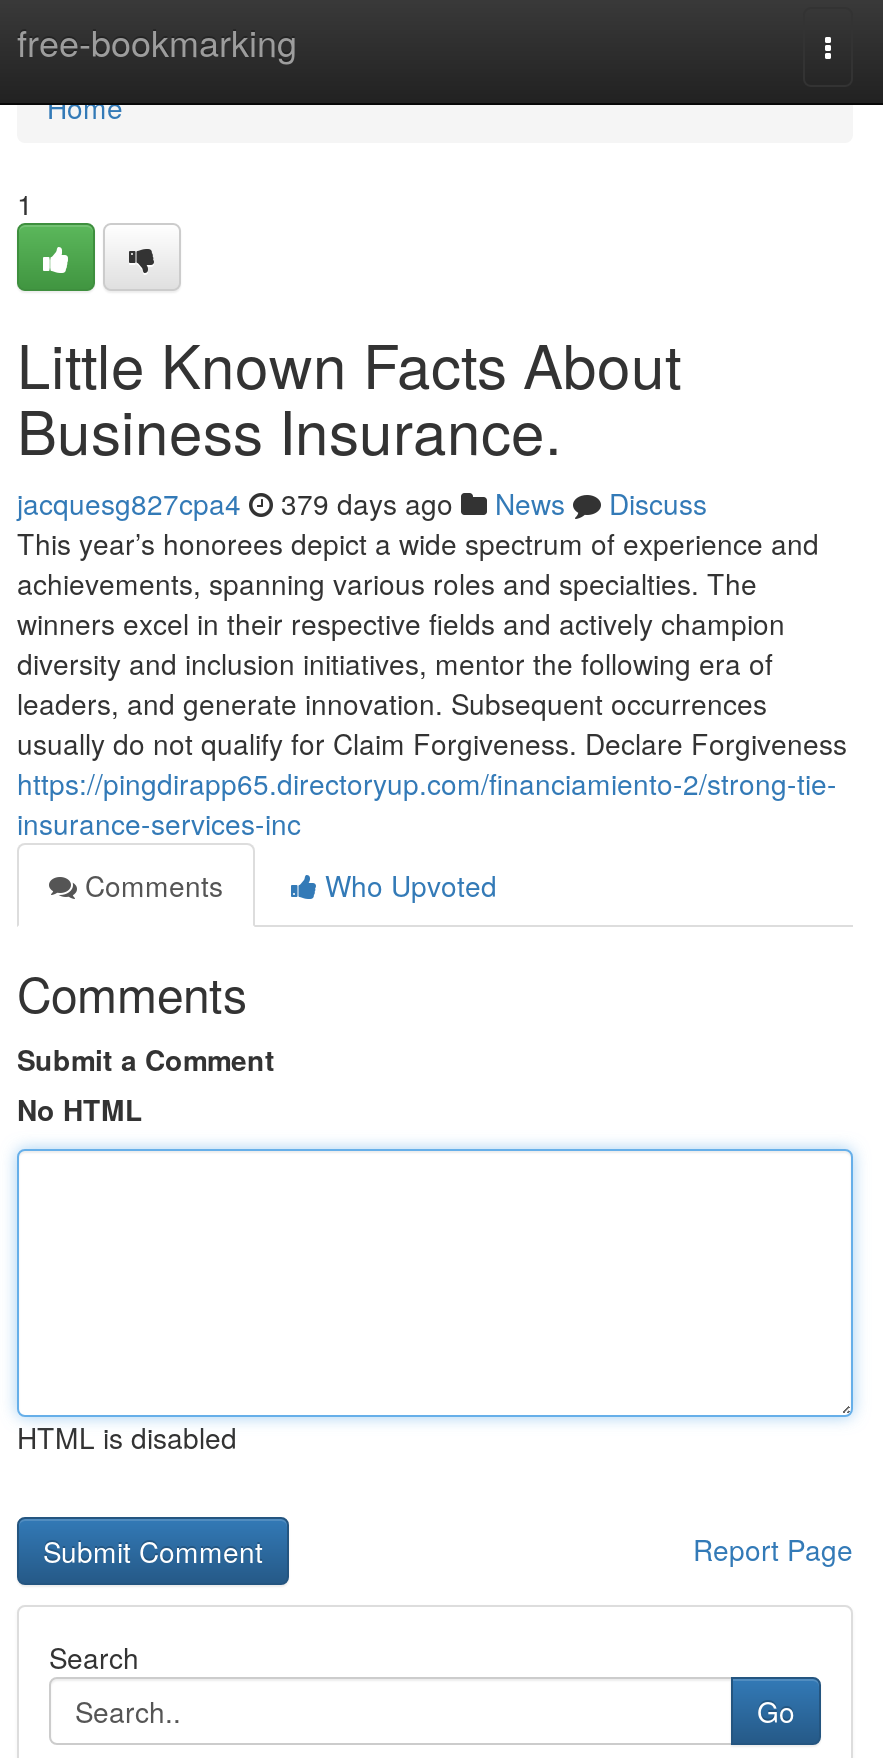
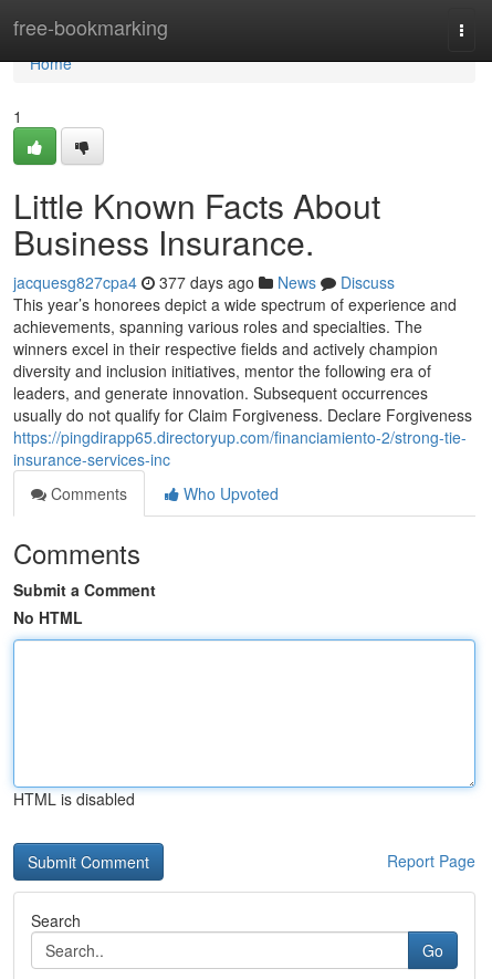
[17,483,707,523] jacquesg827cpa4 379 days ago News Discuss -> [13,271,395,293] jacquesg827cpa4 377 days ago News Discuss

